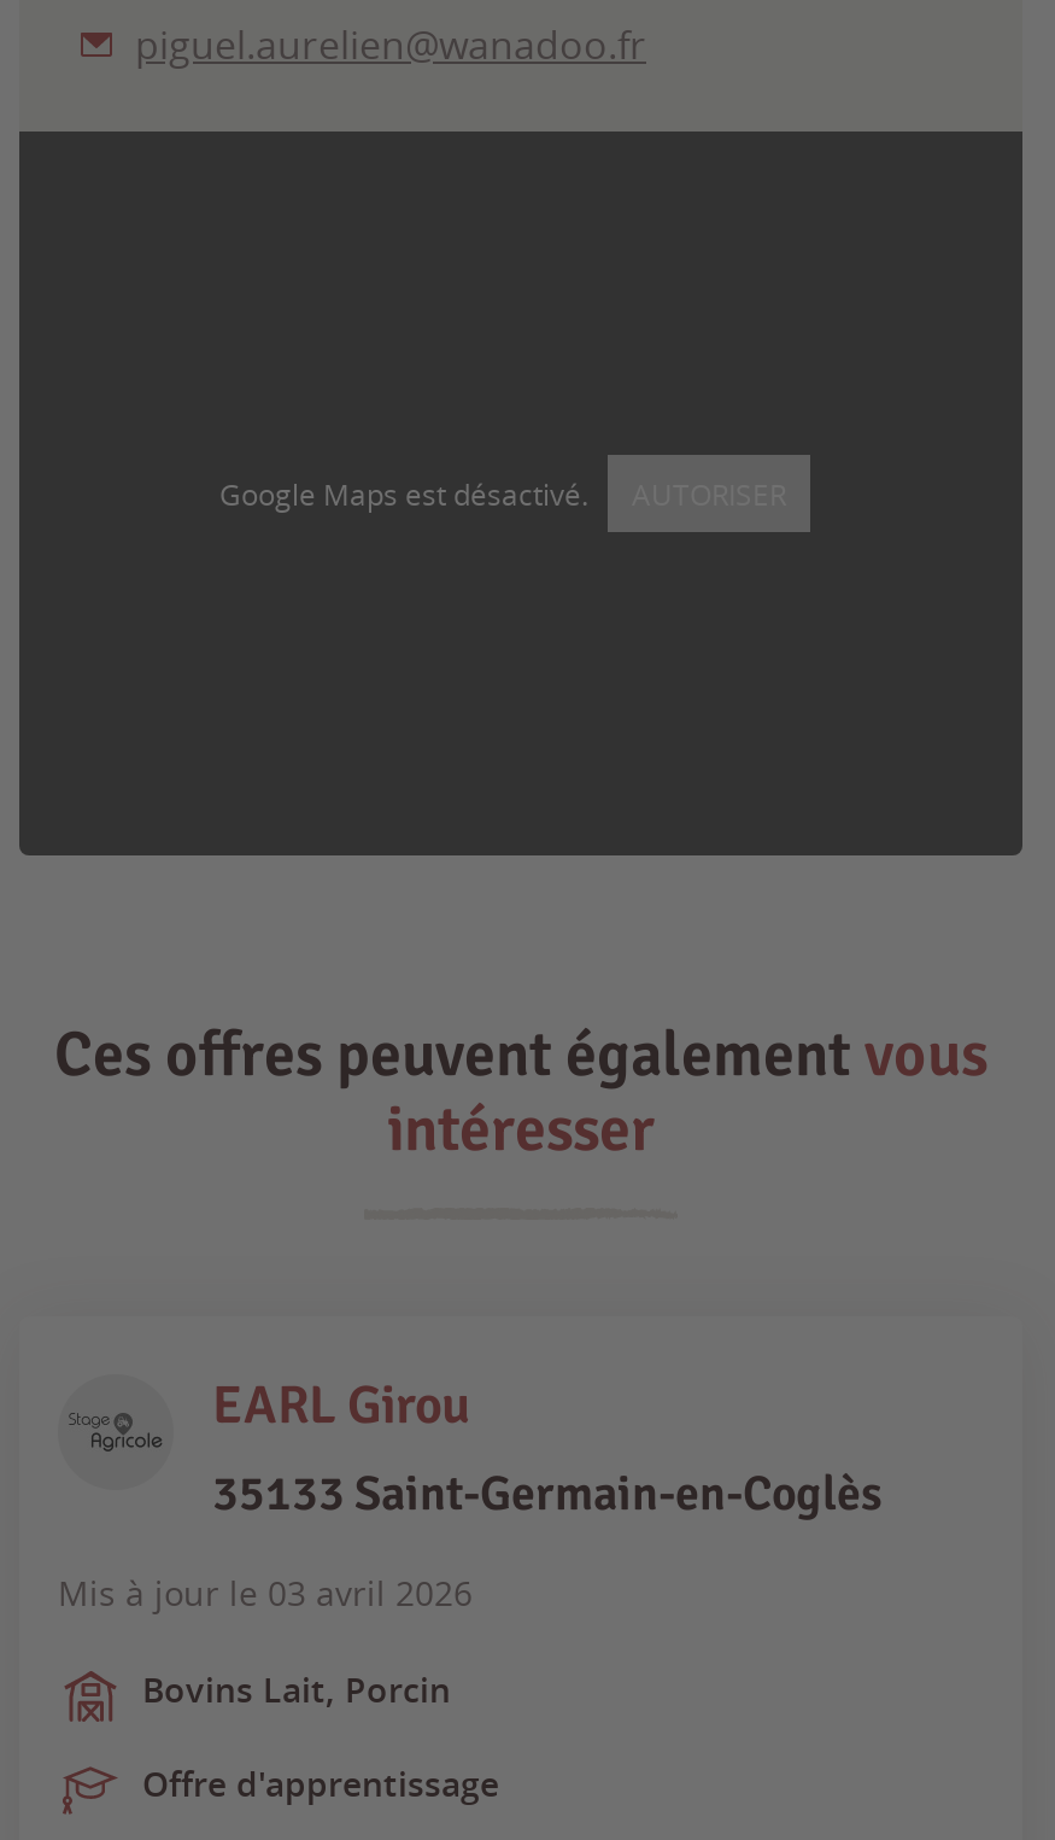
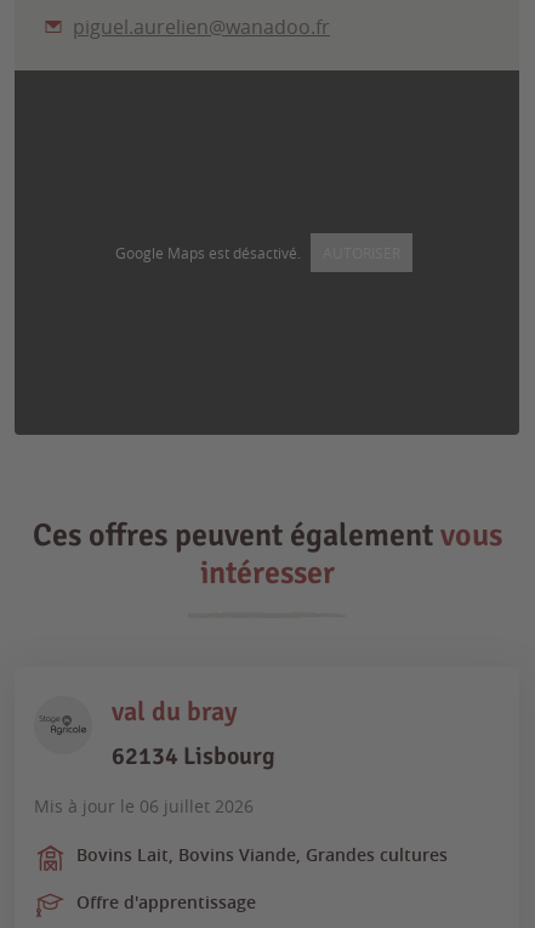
[212,1372,883,1524] EARL Girou | 35133 Saint-Germain-en-Coglès -> [112,695,275,771] val du bray | 62134 Lisbourg
[58,1570,473,1616] Mis à jour le 03 avril 2026 -> [34,794,254,817] Mis à jour le 06 juillet 2026
[142,1666,451,1712] Bovins Lait, Porcin -> [76,843,448,866] Bovins Lait, Bovins Viande, Grandes cultures

